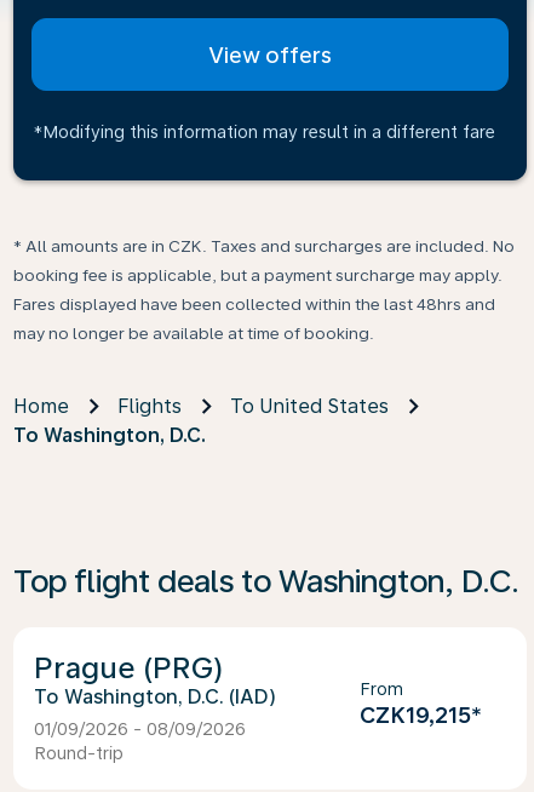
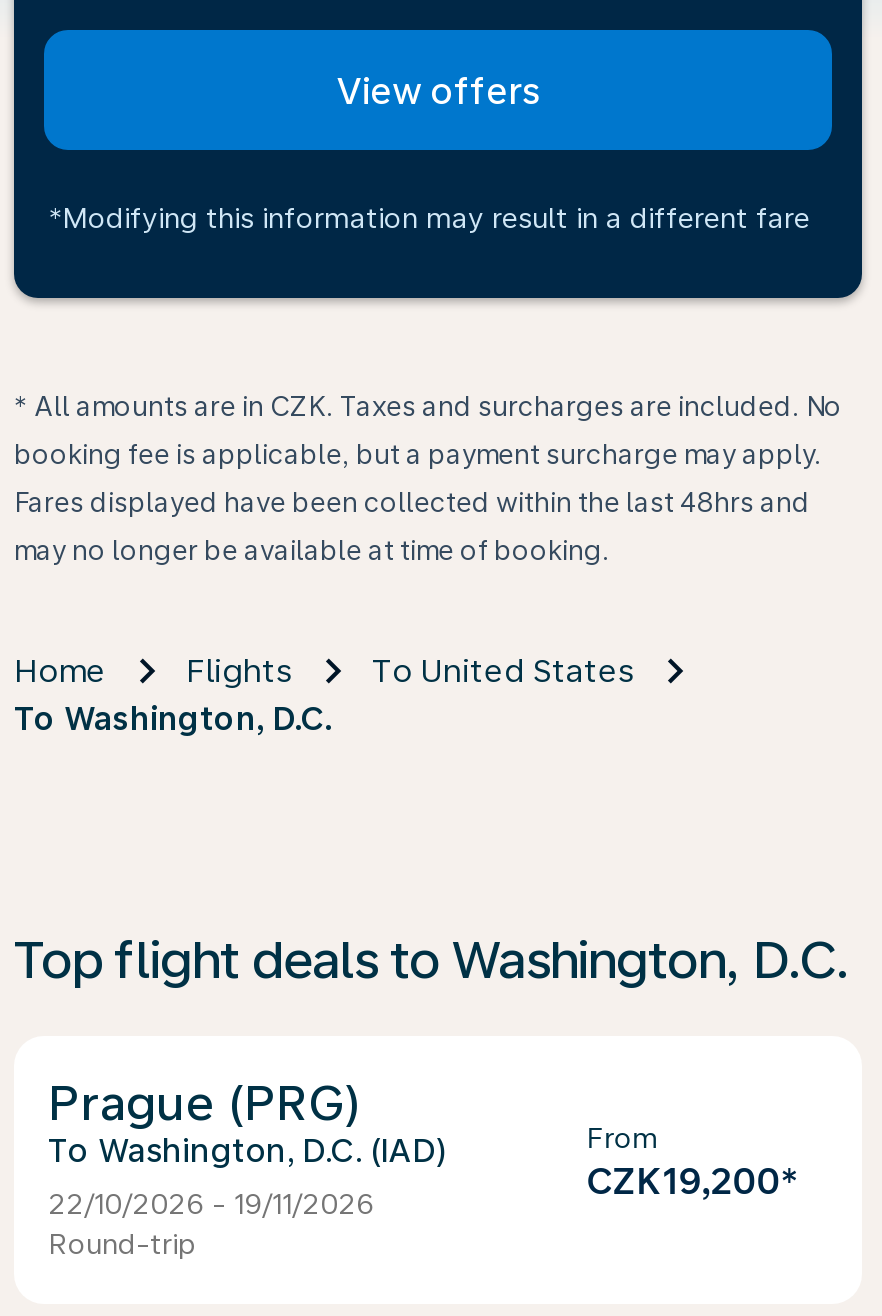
[360,702,482,728] CZK19,215* -> [586,1160,798,1202] CZK19,200*
[34,719,246,739] 01/09/2026 - 08/09/2026 -> [48,1188,374,1220] 22/10/2026 - 19/11/2026

